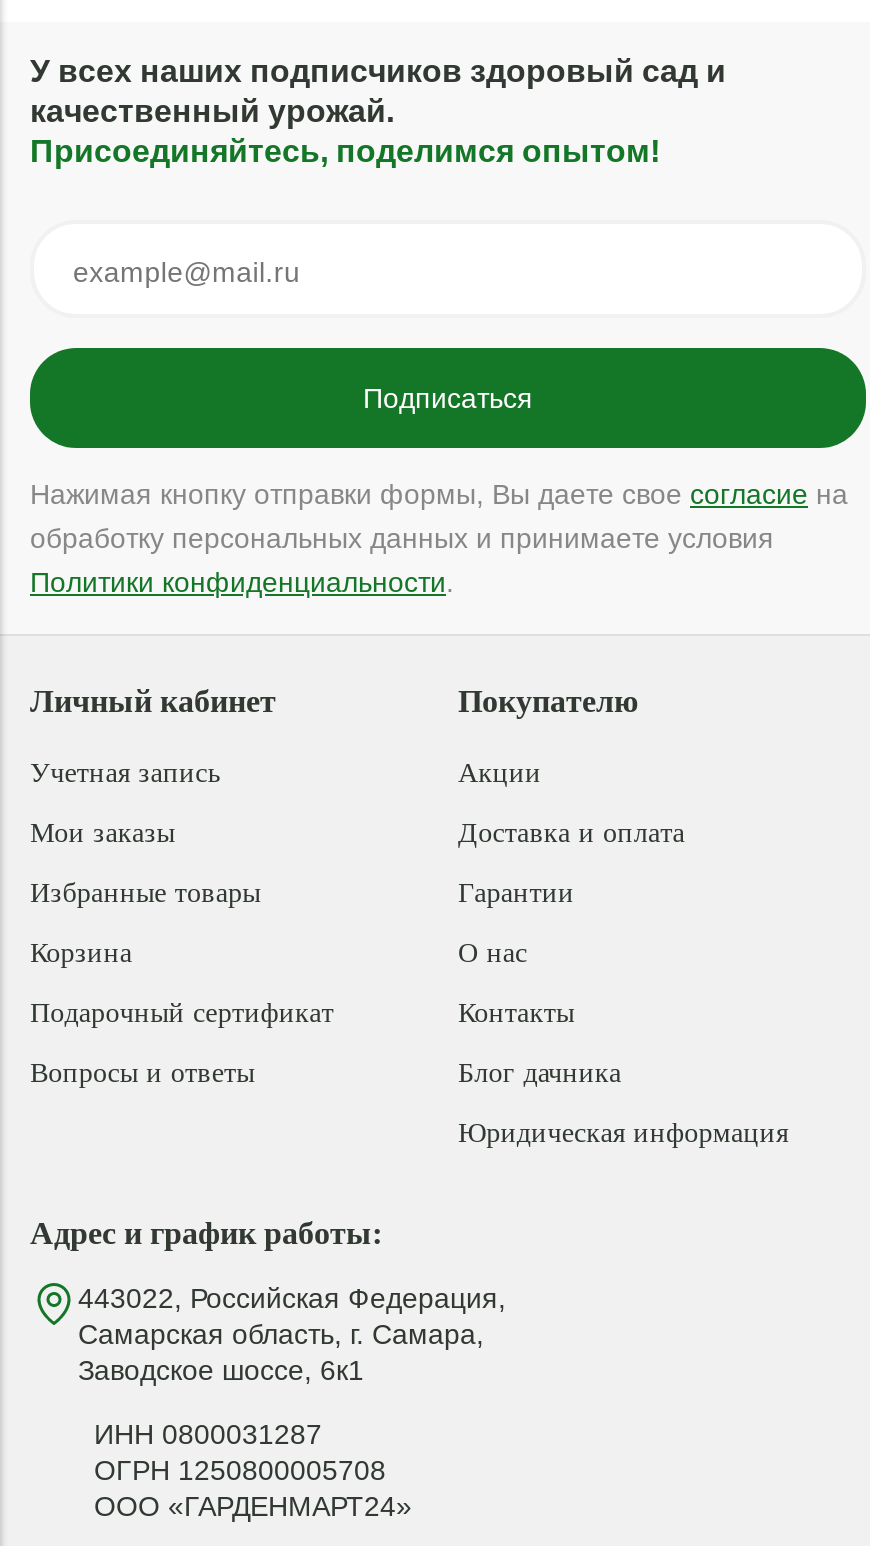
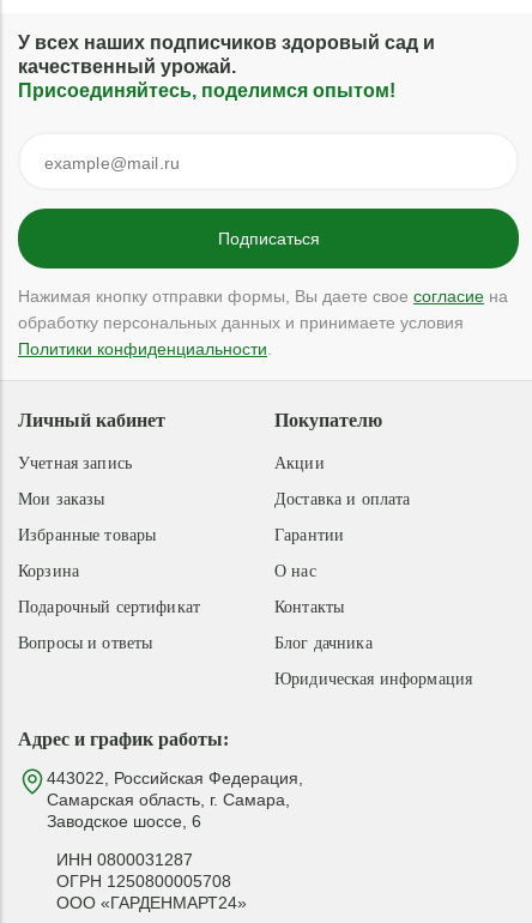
[78,1354,364,1386] Заводское шоссе, 6к1 -> [47,812,201,831] Заводское шоссе, 6

